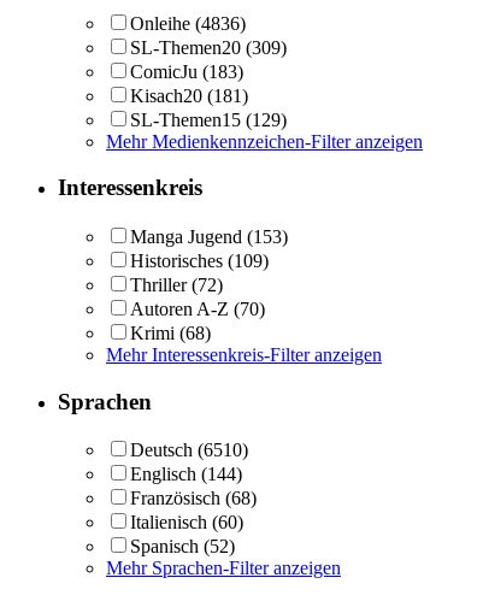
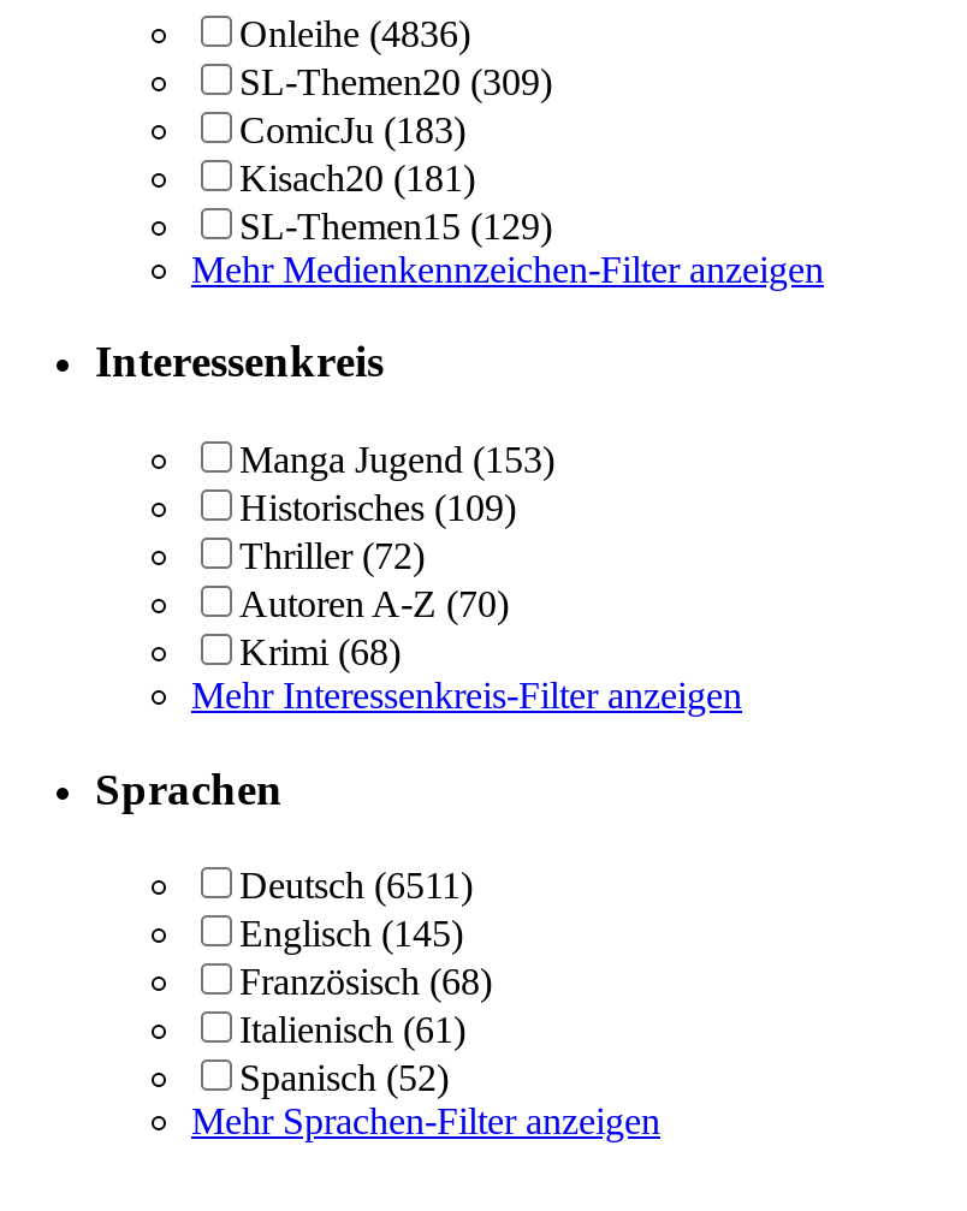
[130,440,248,461] Deutsch (6510) -> [239,866,473,907] Deutsch (6511)
[130,464,242,485] Englisch (144) -> [239,914,463,955] Englisch (145)
[130,512,243,533] Italienisch (60) -> [239,1010,465,1051] Italienisch (61)

